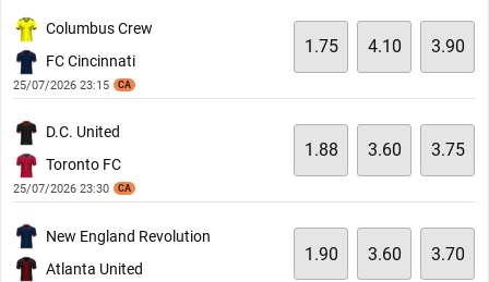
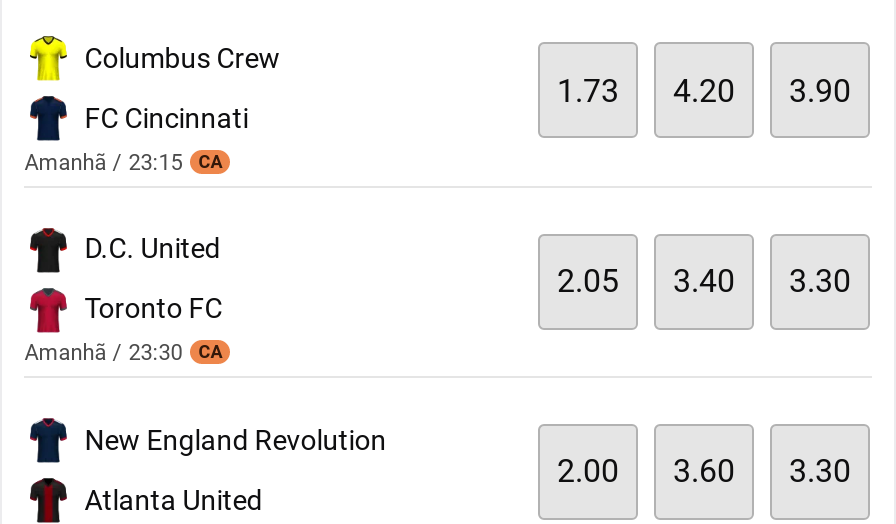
[304,36,338,57] 1.75 -> [557,72,619,110] 1.73
[367,36,401,57] 4.10 -> [673,72,735,110] 4.20
[13,78,131,93] 25/07/2026 23:15 CA -> [24,150,222,176] Amanhã / 23:15 CA
[304,140,338,160] 1.88 -> [557,263,619,301] 2.05
[367,140,401,160] 3.60 -> [673,263,735,301] 3.40
[431,140,464,160] 3.75 -> [789,263,851,301] 3.30
[13,182,131,196] 25/07/2026 23:30 CA -> [24,341,222,367] Amanhã / 23:30 CA
[304,244,338,264] 1.90 -> [557,453,619,491] 2.00
[431,244,464,264] 3.70 -> [789,453,851,491] 3.30

